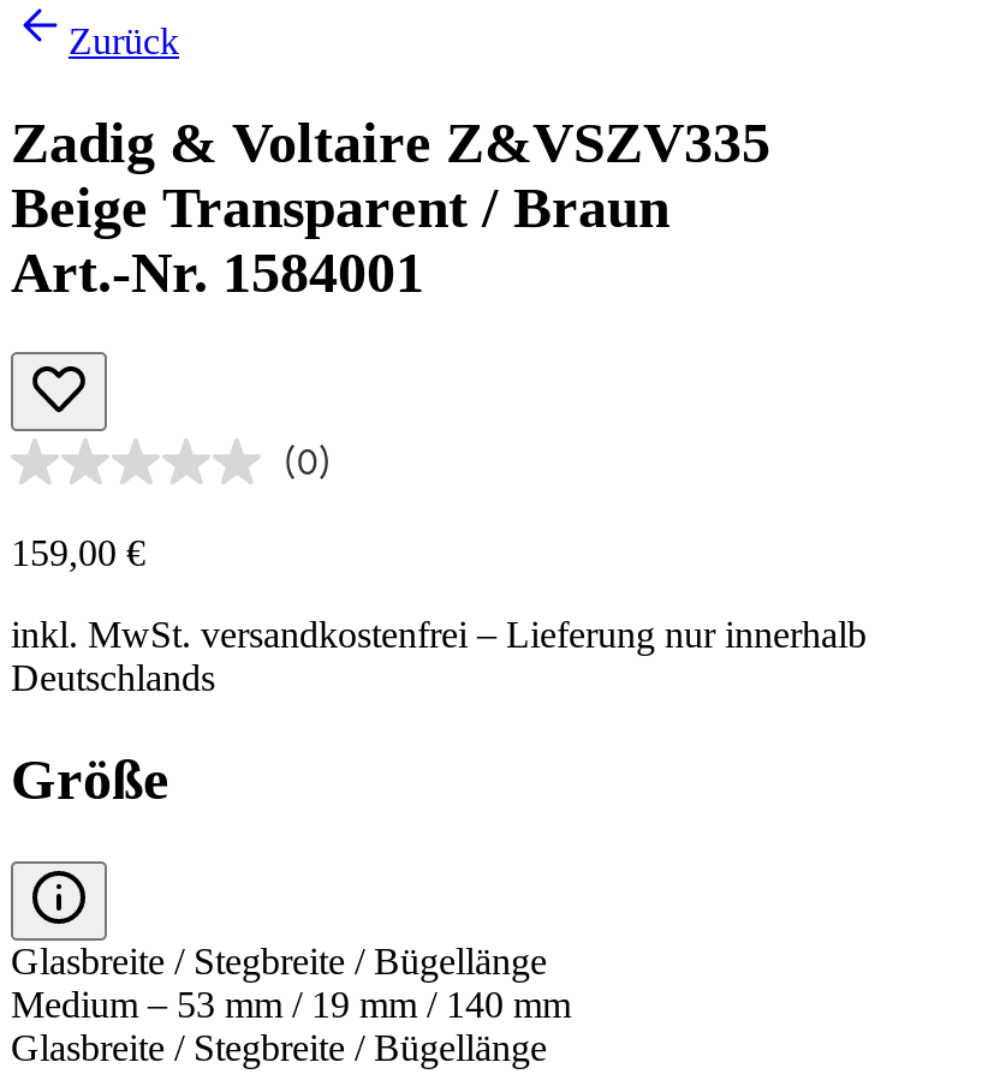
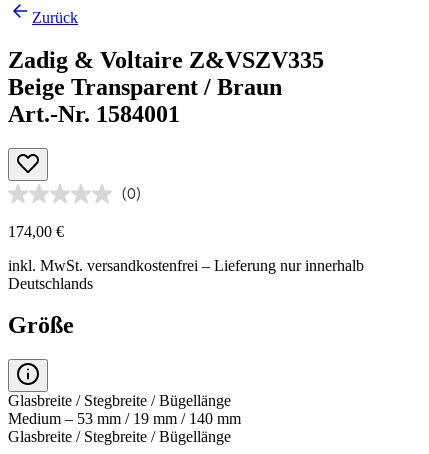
[11,533,145,574] 159,00 € -> [8,222,64,239] 174,00 €

